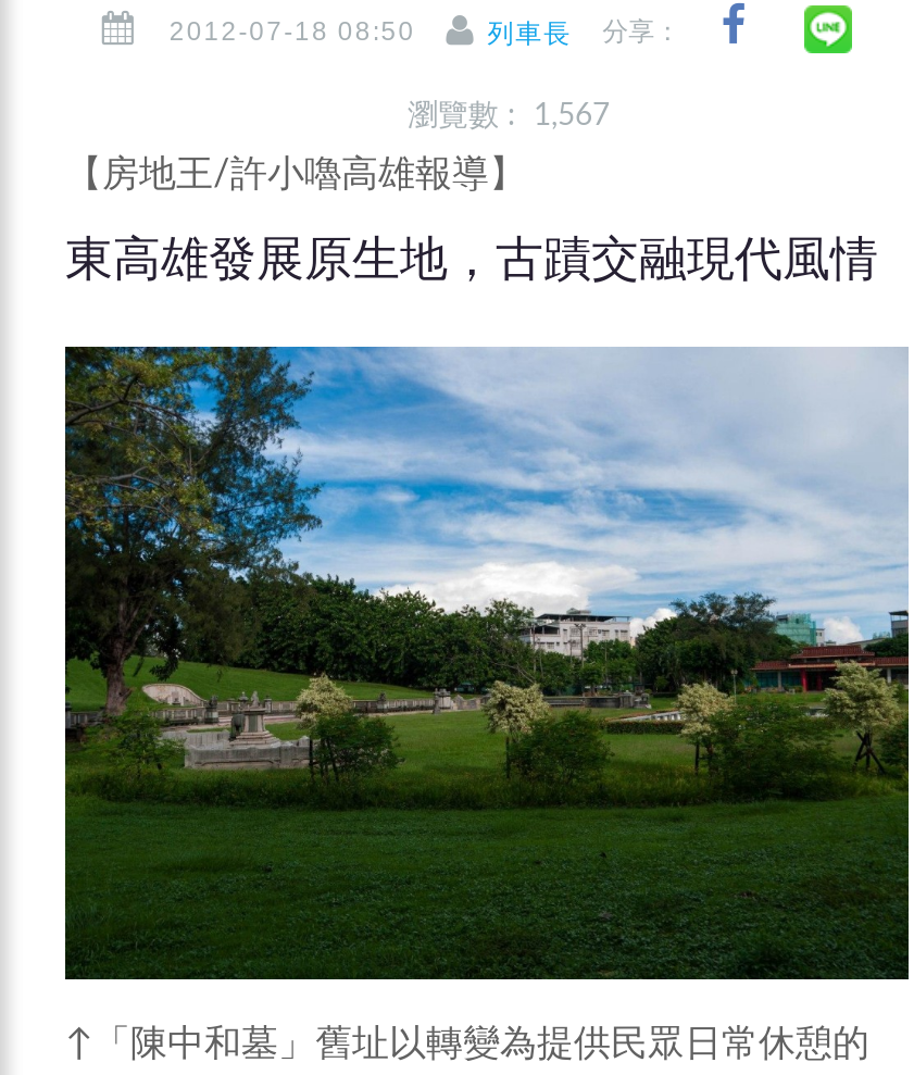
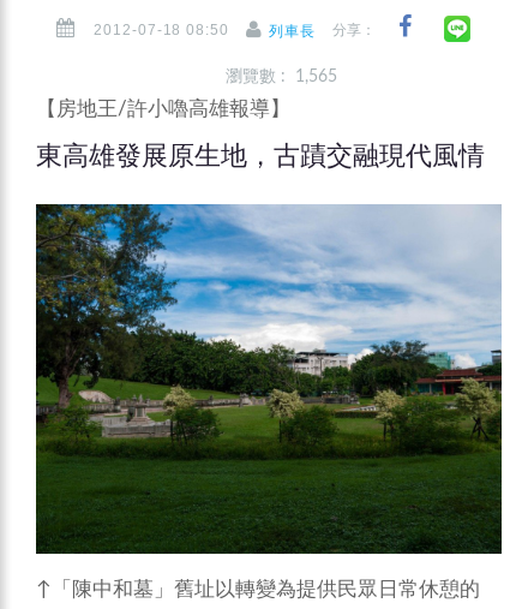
[408,102,610,133] 瀏覽數 : 1,567 -> [225,69,337,86] 瀏覽數 : 1,565

